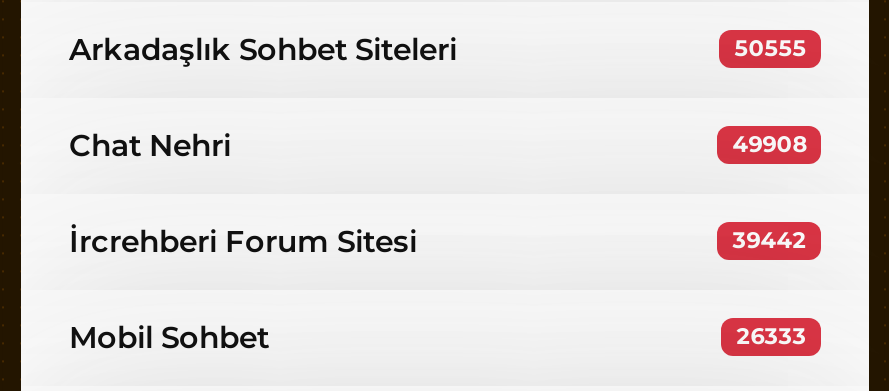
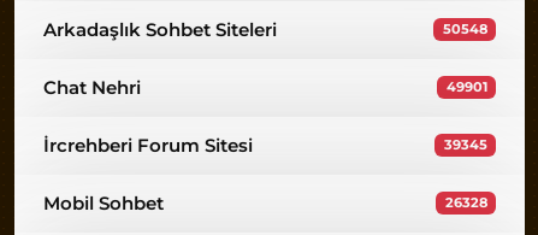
[734,35,806,63] 50555 -> [443,21,487,38] 50548
[732,131,806,159] 49908 -> [446,79,487,96] 49901
[732,227,806,255] 39442 -> [444,137,487,154] 39345
[736,323,806,351] 26333 -> [445,195,487,211] 26328

